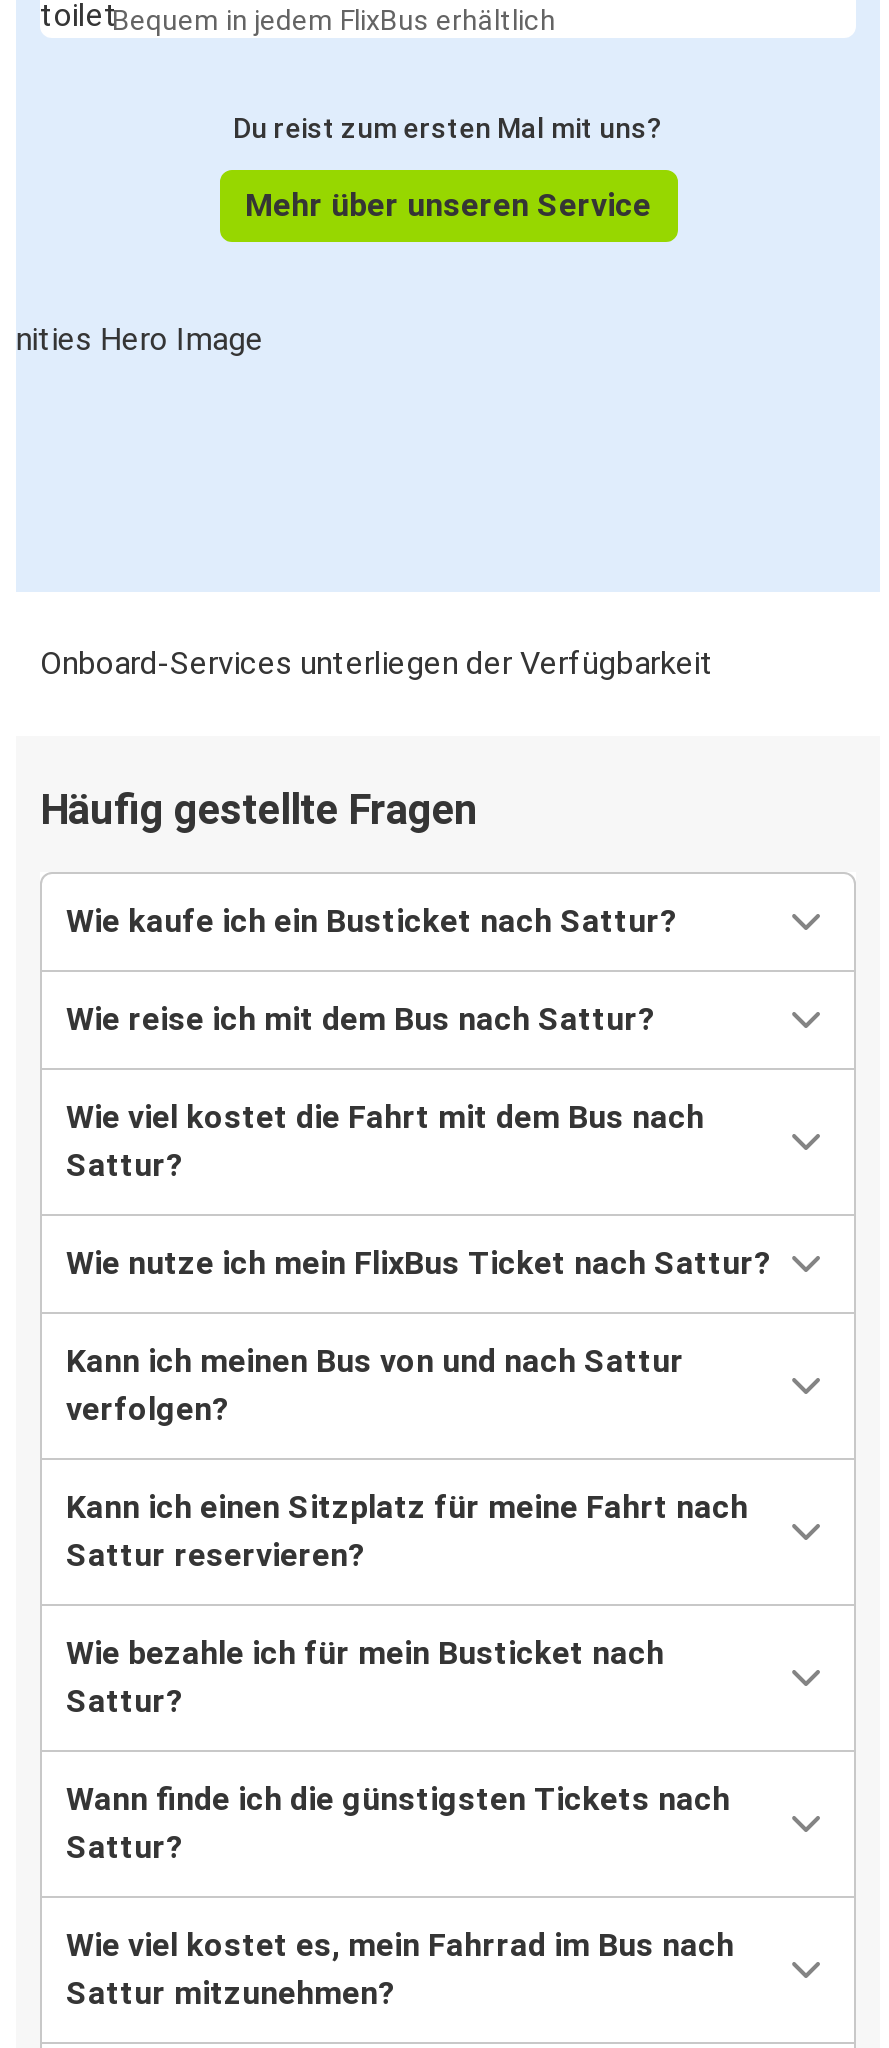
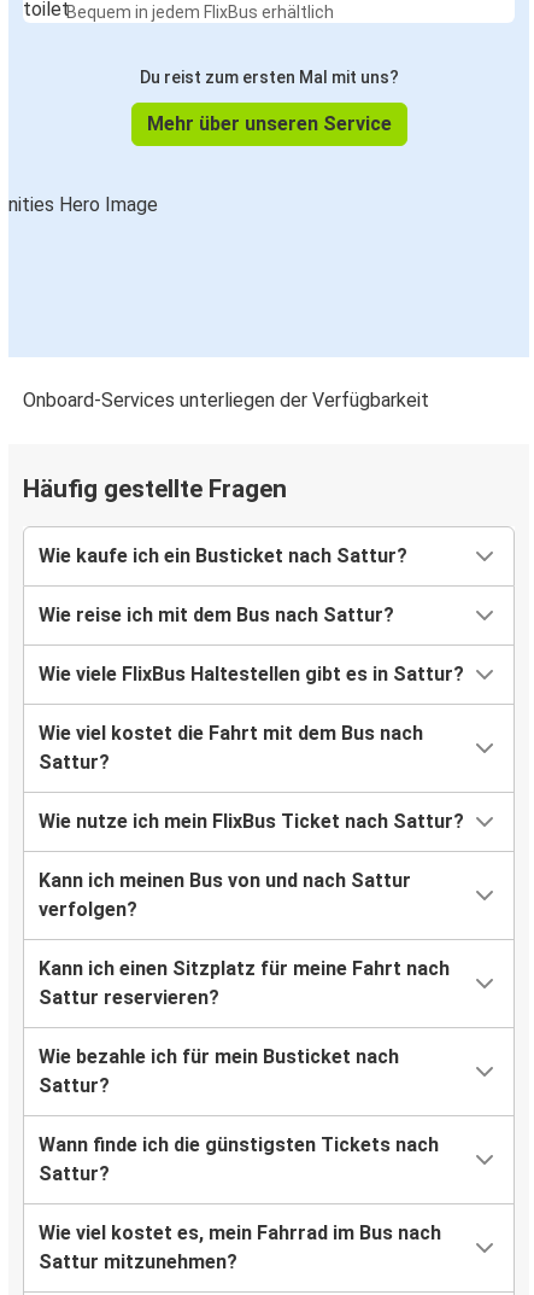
none -> [39,663,464,686] Wie viele FlixBus Haltestellen gibt es in Sattur?

